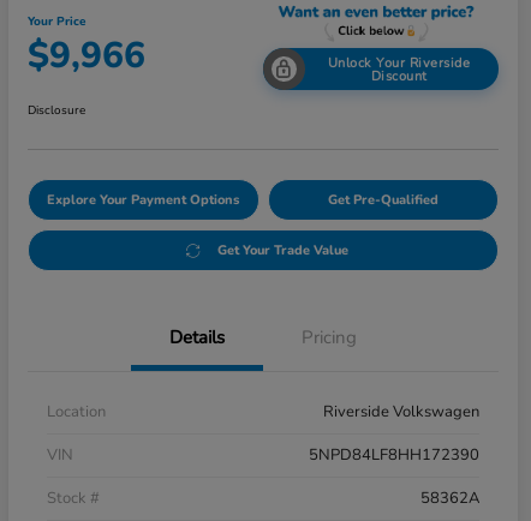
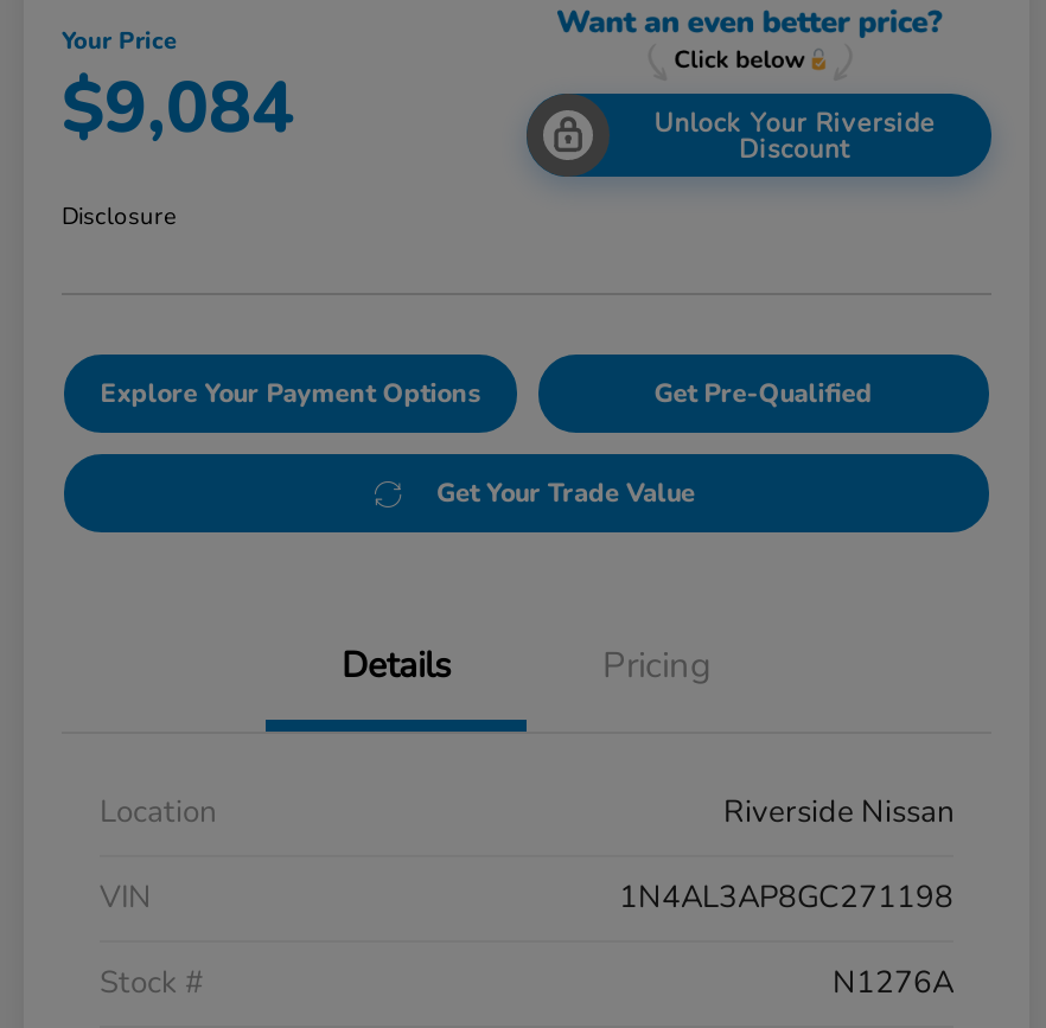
[28,31,145,80] $9,966 -> [62,59,294,157] $9,084
[323,401,479,423] Riverside Volkswagen -> [723,791,953,834] Riverside Nissan
[309,444,479,466] 5NPD84LF8HH172390 -> [619,876,953,919] 1N4AL3AP8GC271198
[420,488,479,509] 58362A -> [833,962,953,1005] N1276A

